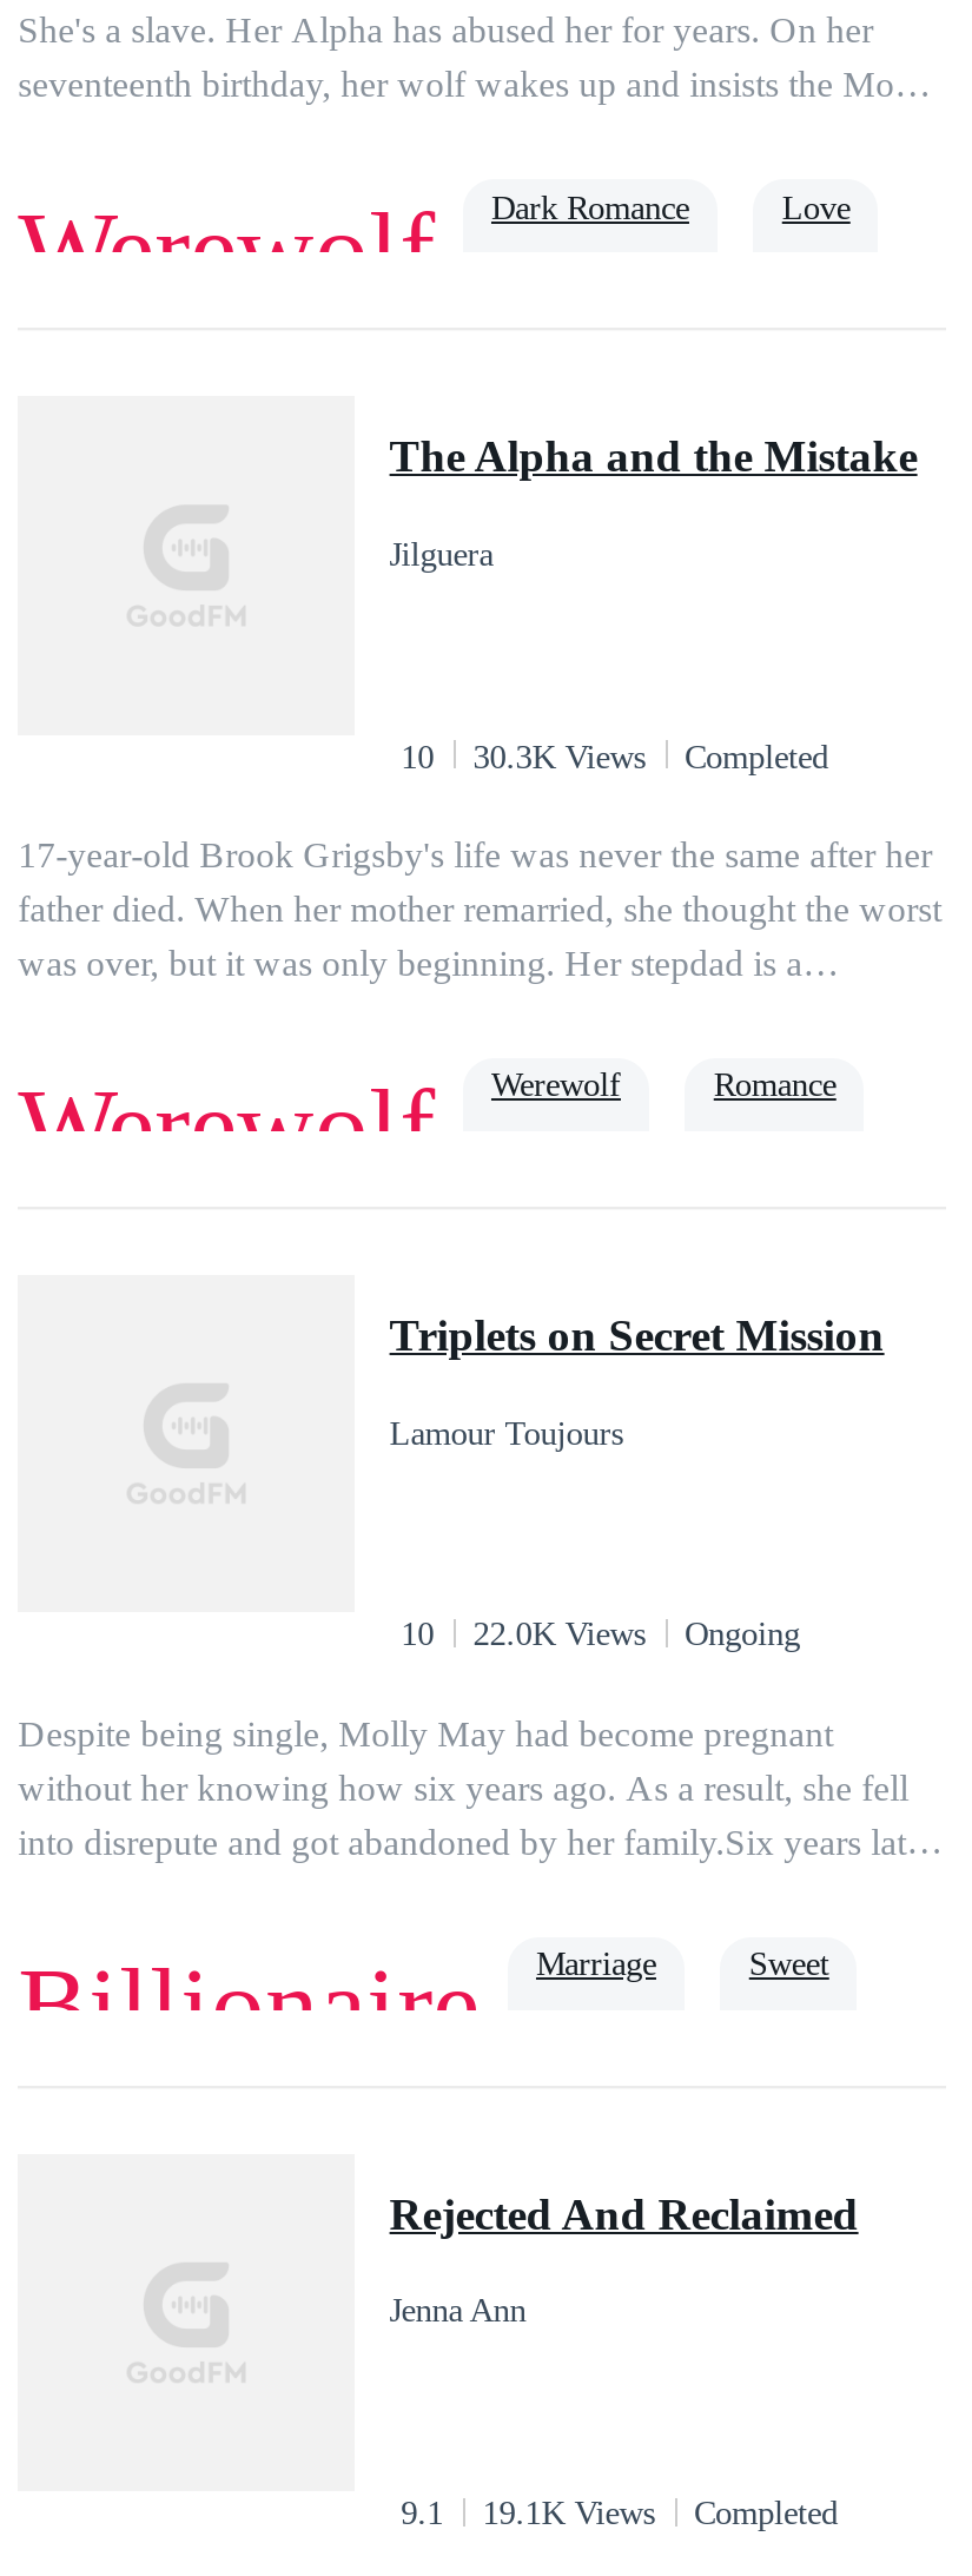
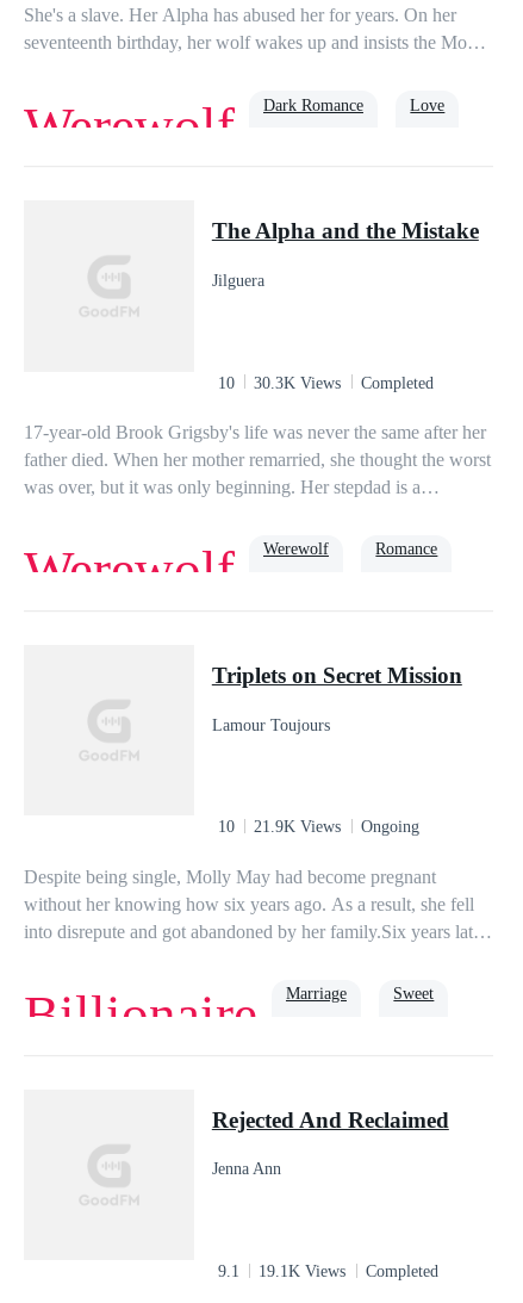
[401,1615,800,1653] 10 22.0K Views Ongoing -> [218,817,419,836] 10 21.9K Views Ongoing

